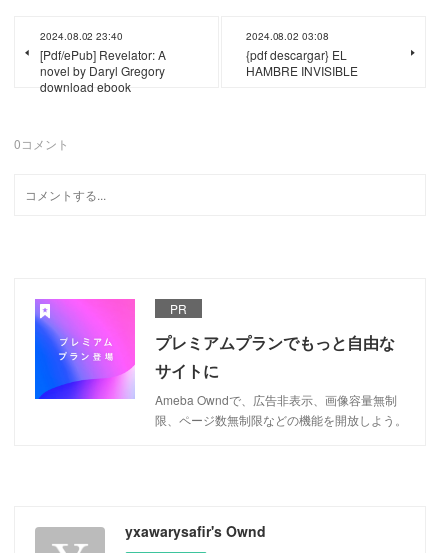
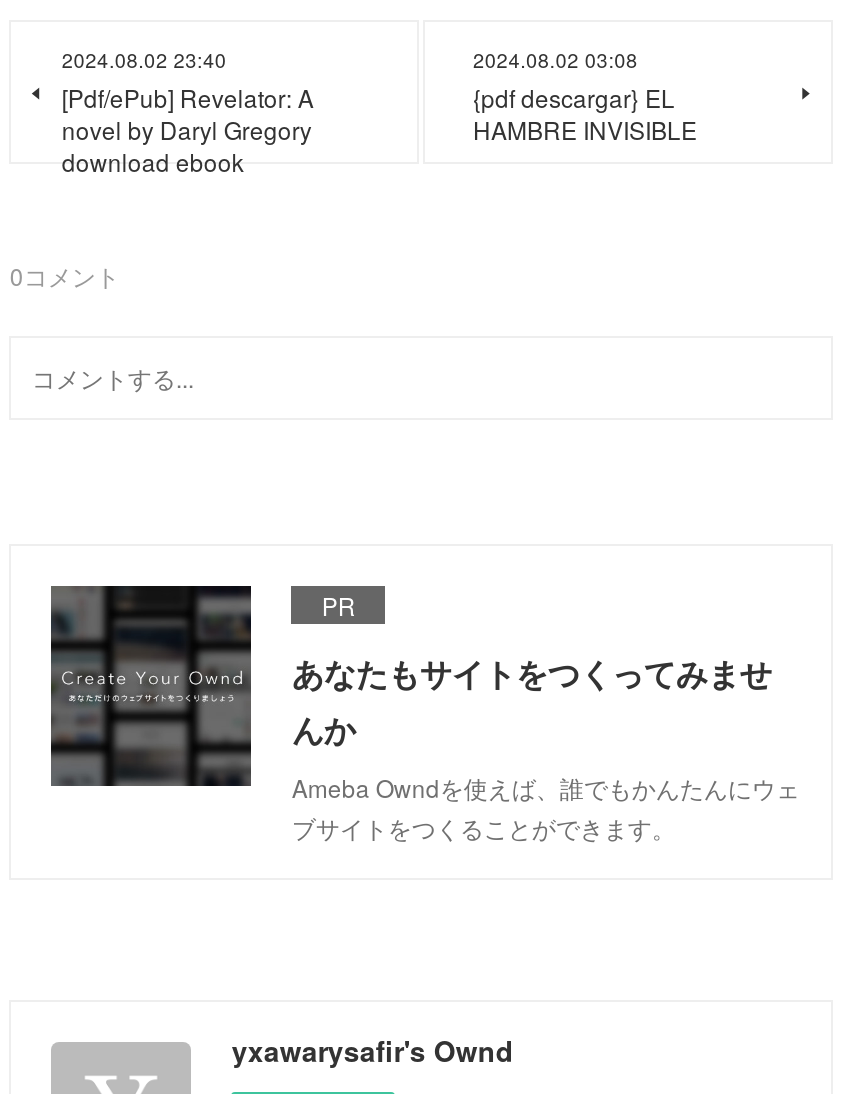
[34,298,407,428] [image] | プレミアムプランでもっと自由な | サイトに | Ameba Owndで、広告非表示、画像容量無制 | 限、ページ数無制限などの機能を開放しよう。 -> [49,584,800,844] [image] | あなたもサイトをつくってみませ | んか | Ameba Owndを使えば、誰でもかんたんにウェ | ブサイトをつくることができます。

